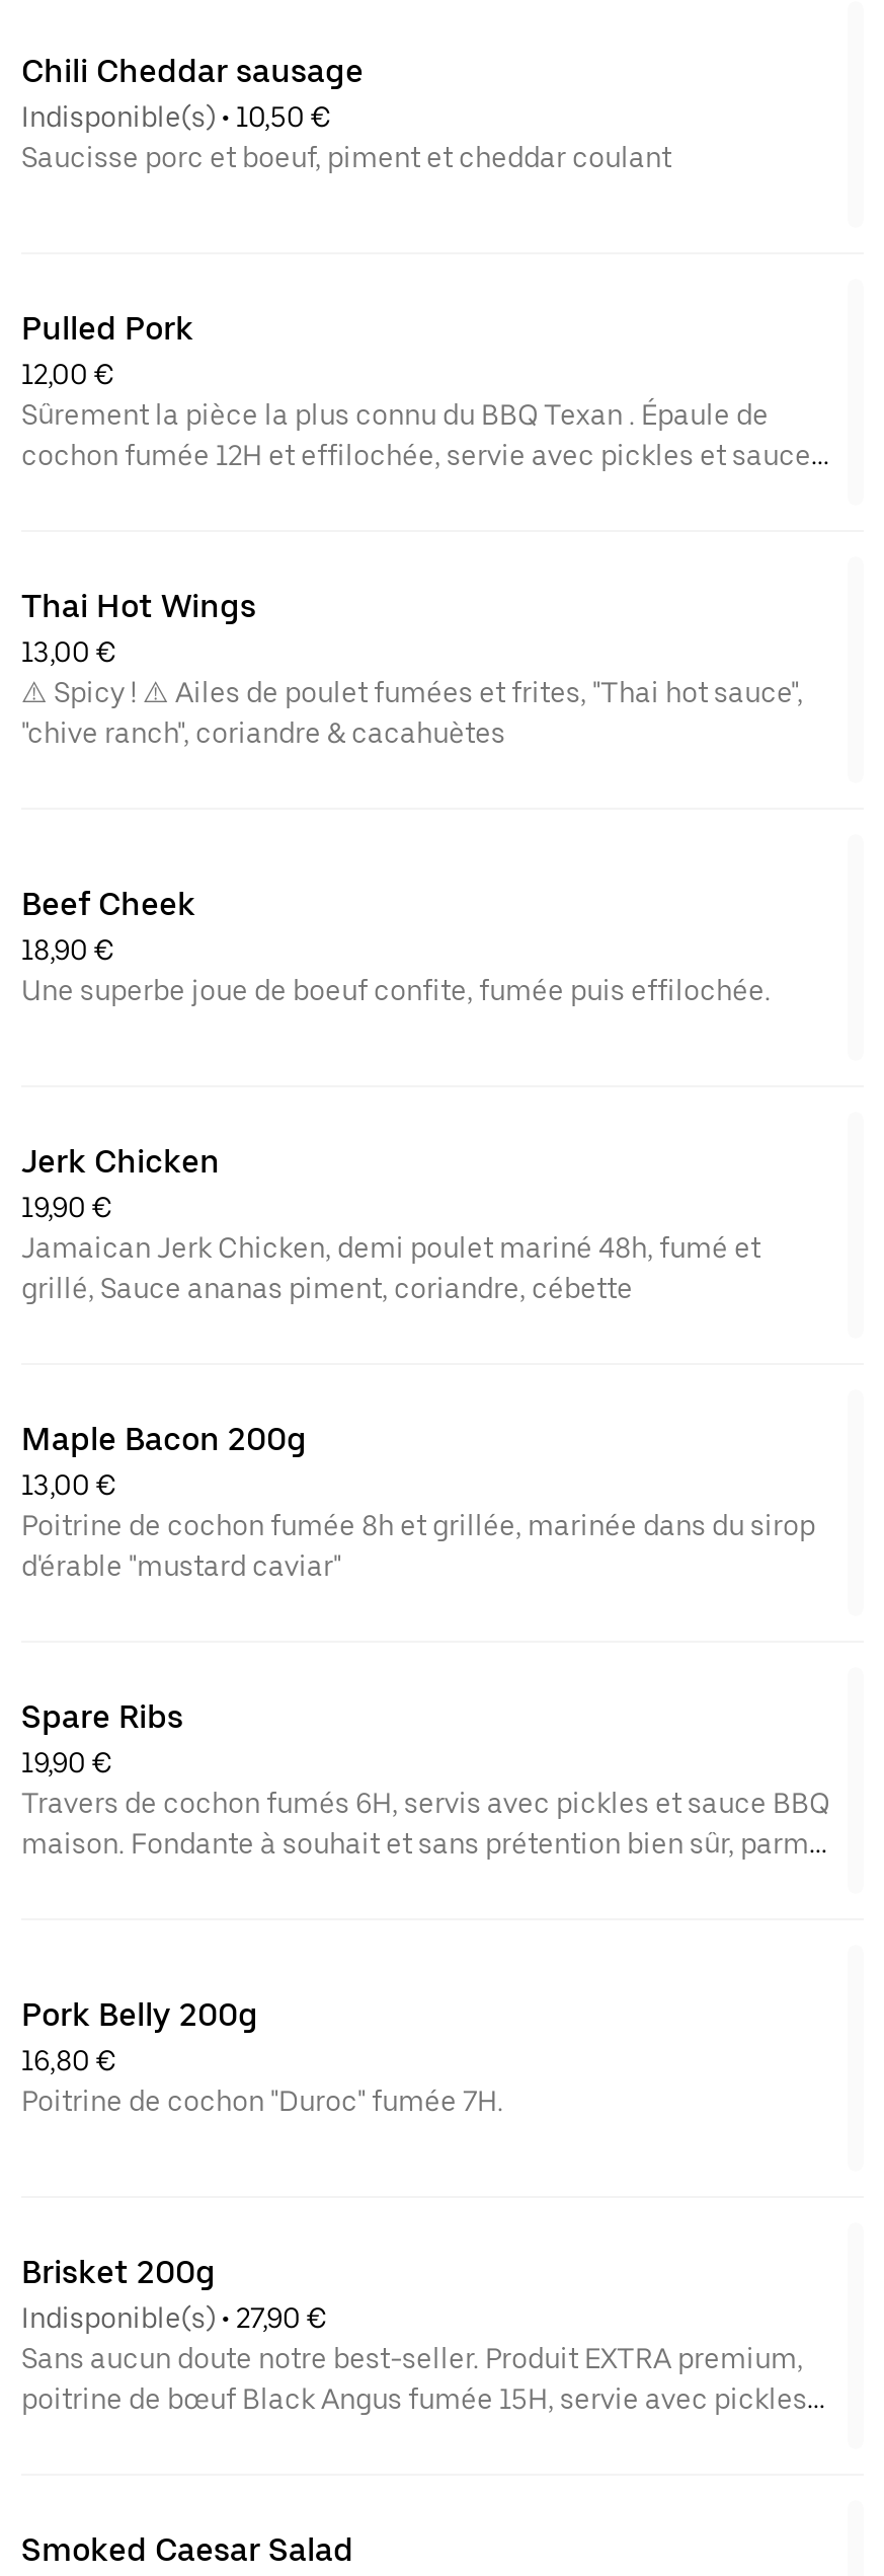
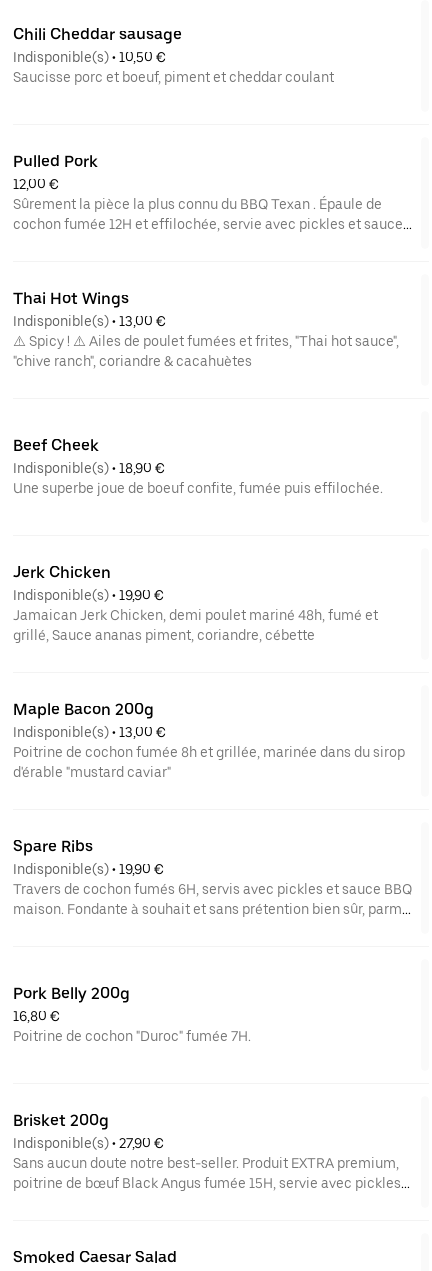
[21,634,116,667] 13,00 € -> [13,313,166,329] Indisponible(s) • 13,00 €
[21,932,114,965] 18,90 € -> [13,460,165,476] Indisponible(s) • 18,90 €
[21,1189,112,1222] 19,90 € -> [13,587,164,603] Indisponible(s) • 19,90 €
[21,1467,116,1500] 13,00 € -> [13,724,166,740] Indisponible(s) • 13,00 €
[21,1745,112,1777] 19,90 € -> [13,861,164,877] Indisponible(s) • 19,90 €

